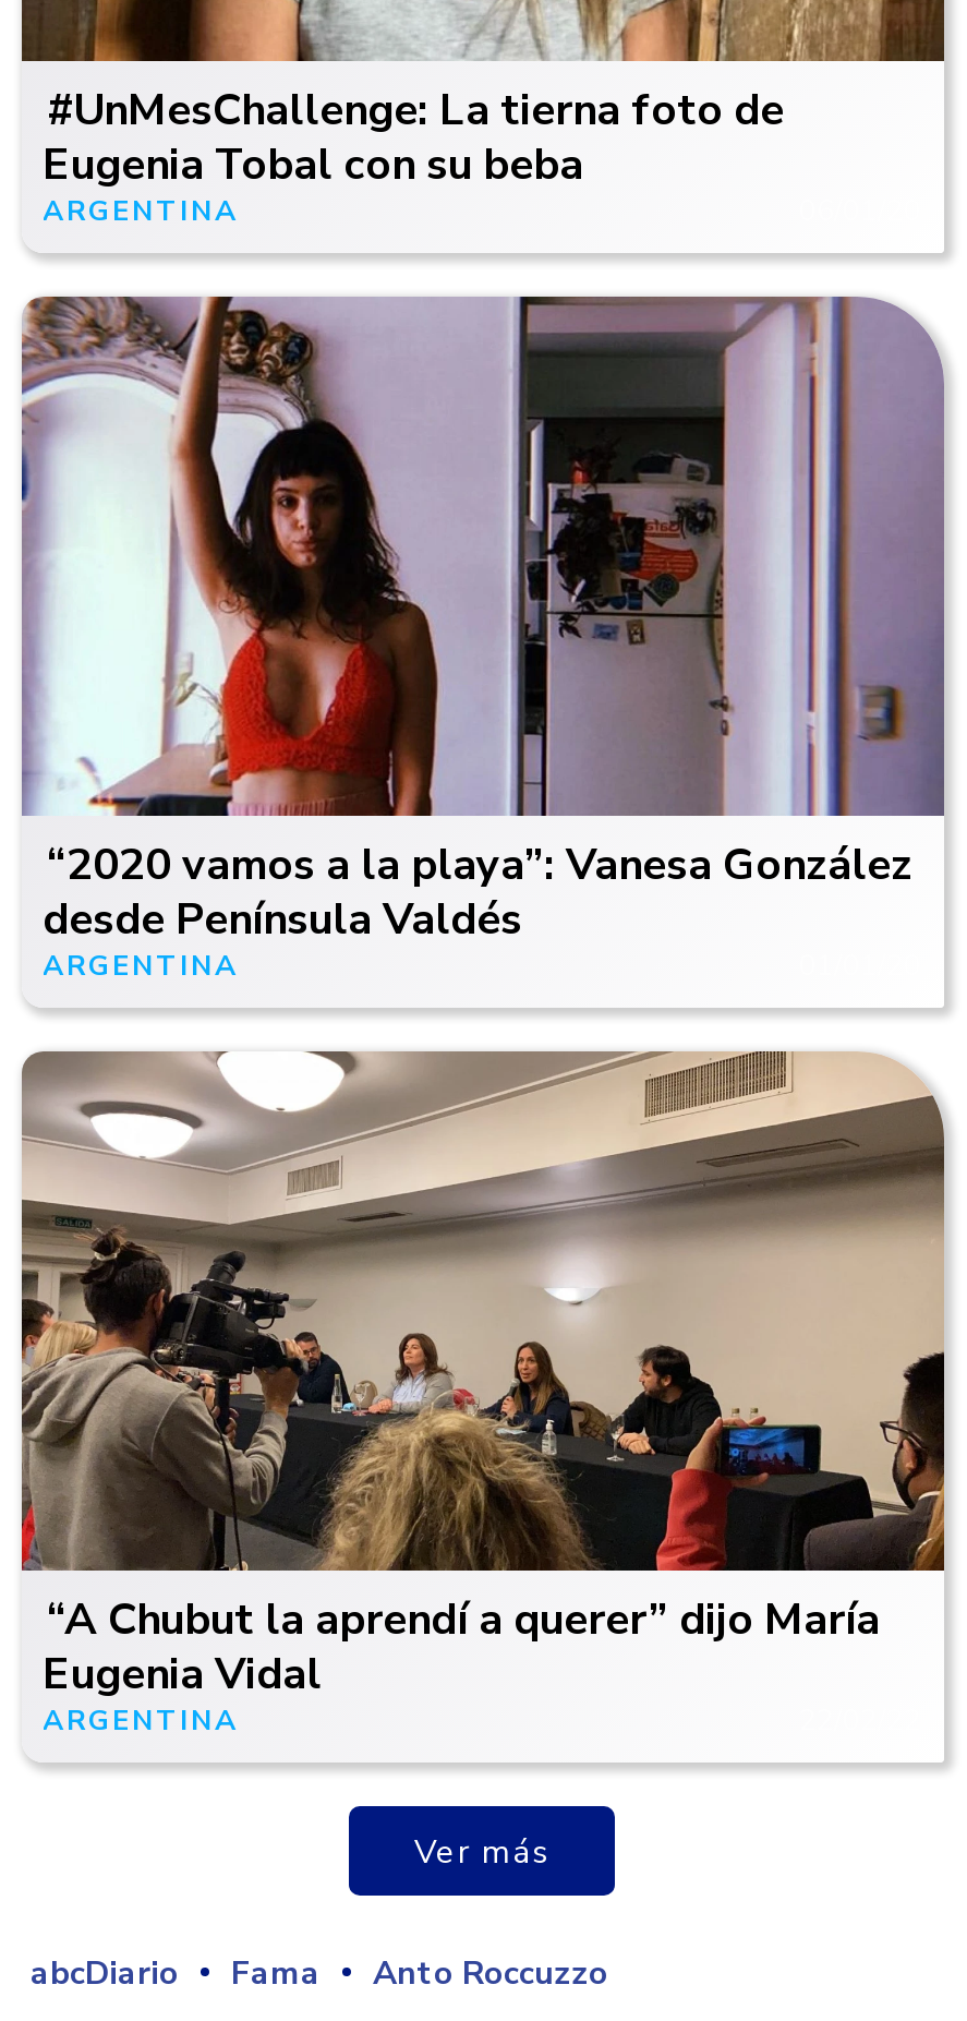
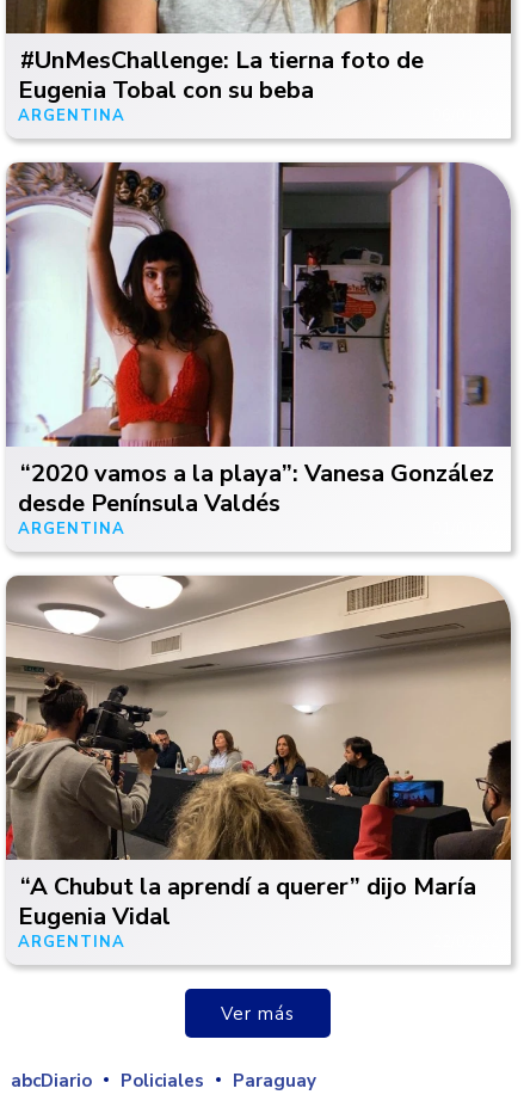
[231,1950,608,1994] Fama | Anto Roccuzzo -> [121,1068,316,1091] Policiales | Paraguay

